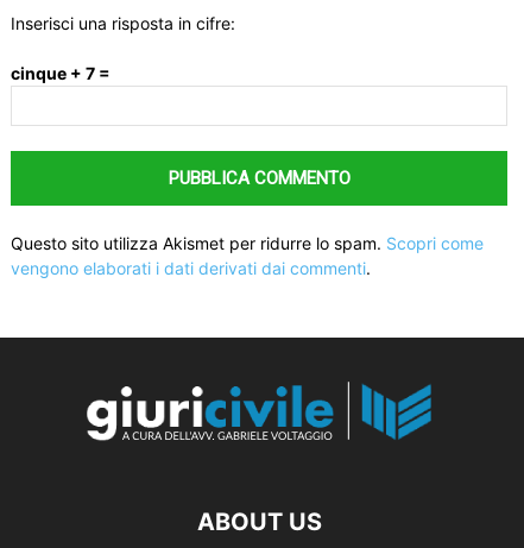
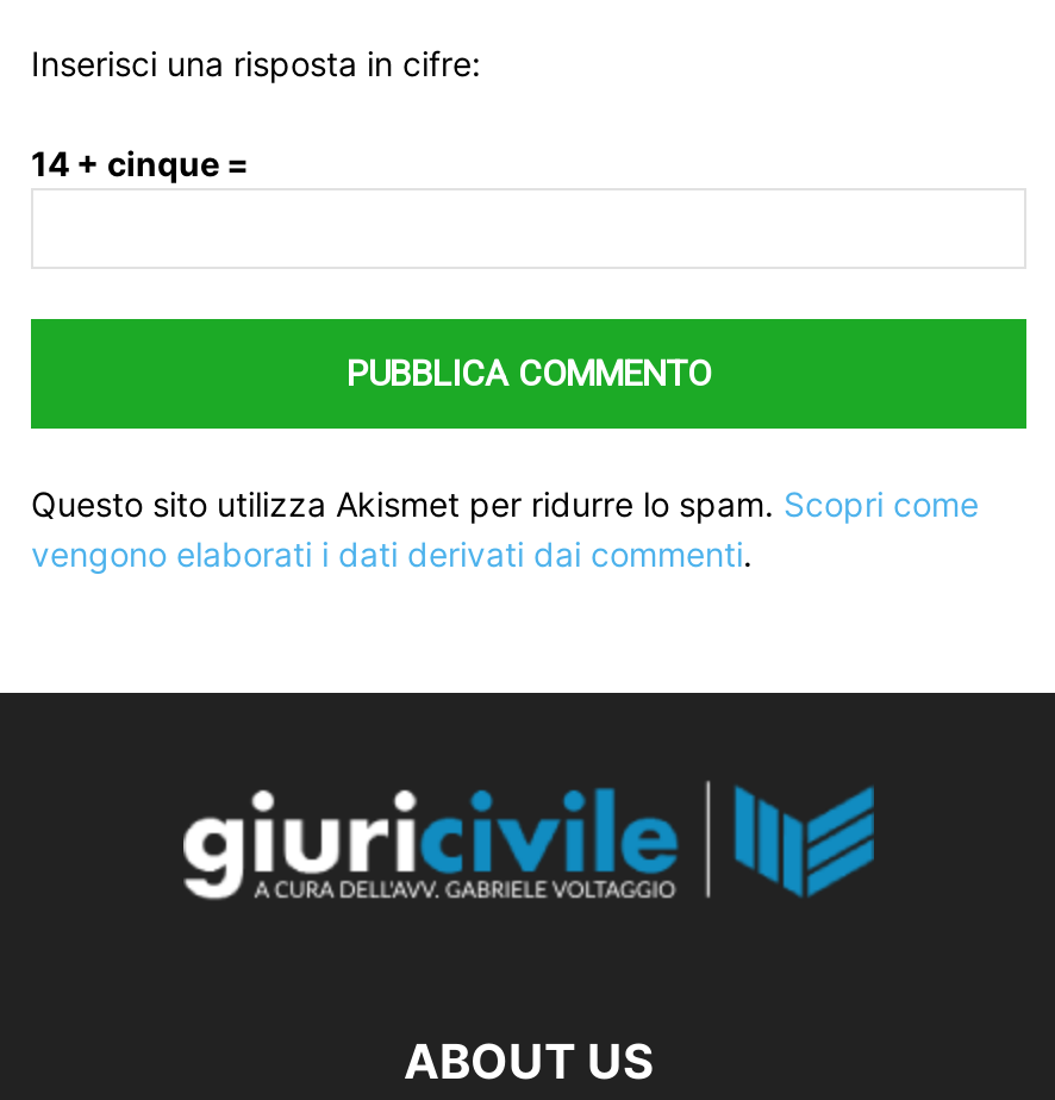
[11,62,111,83] cinque + 7 = -> [31,142,250,182] 14 + cinque =

